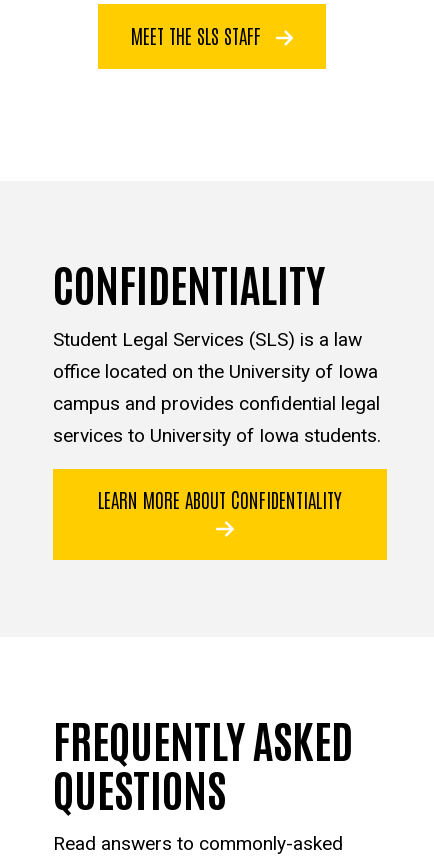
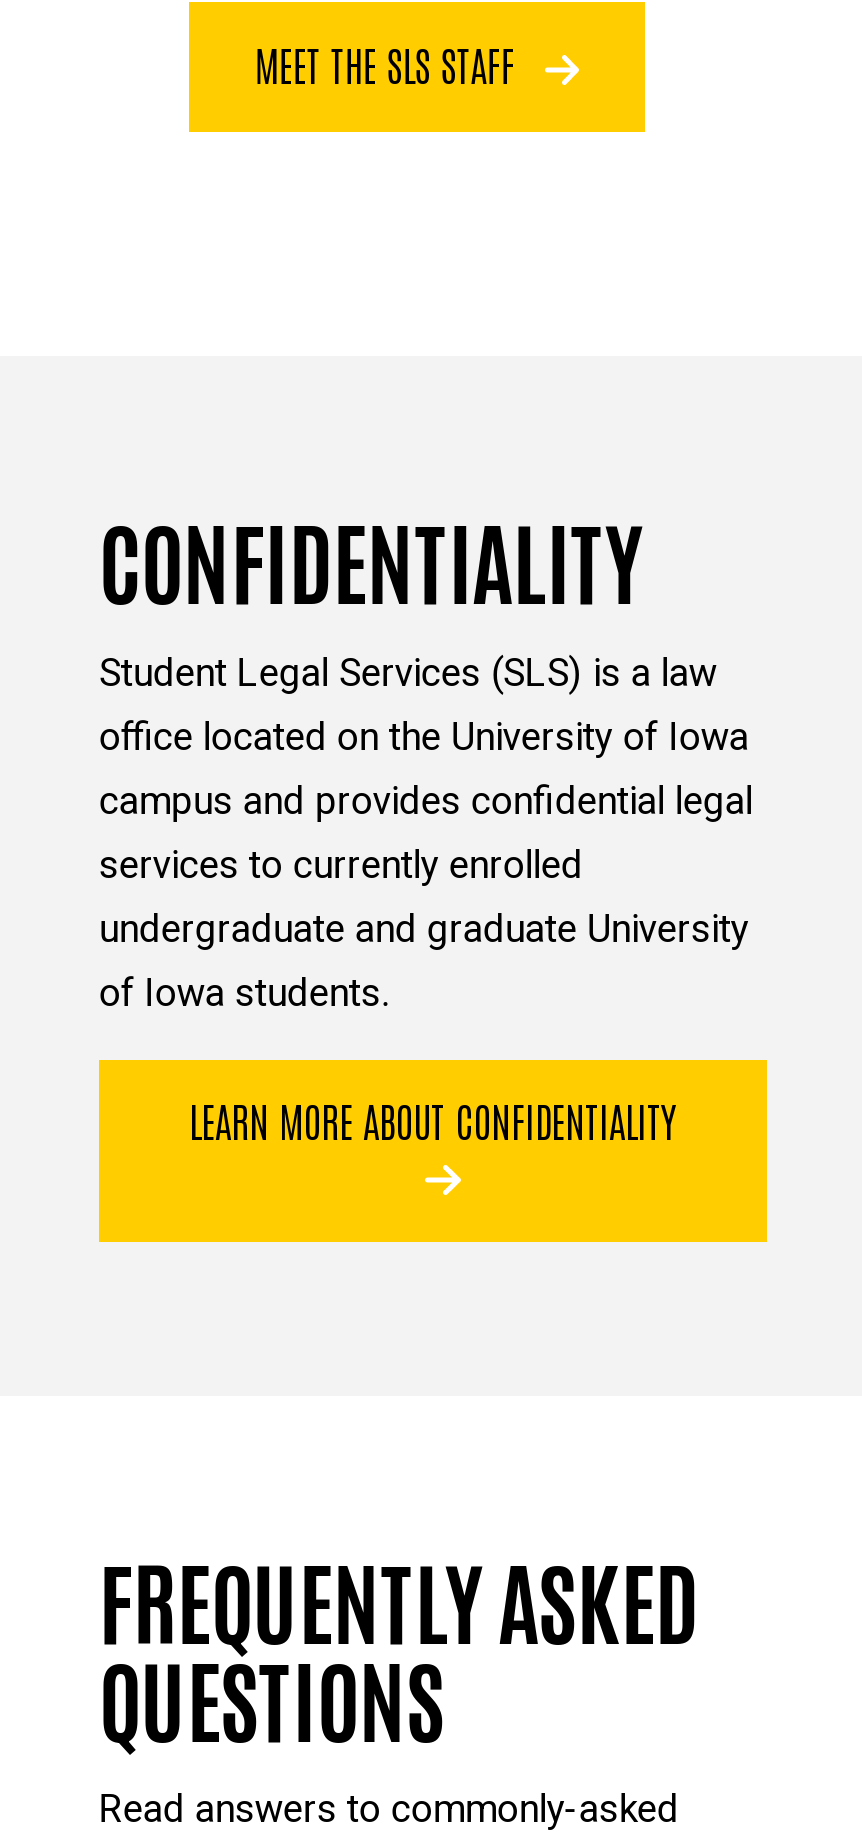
[53,424,381,447] services to University of Iowa students. -> [99,842,749,1016] services to currently enrolled | undergraduate and graduate University | of Iowa students.

